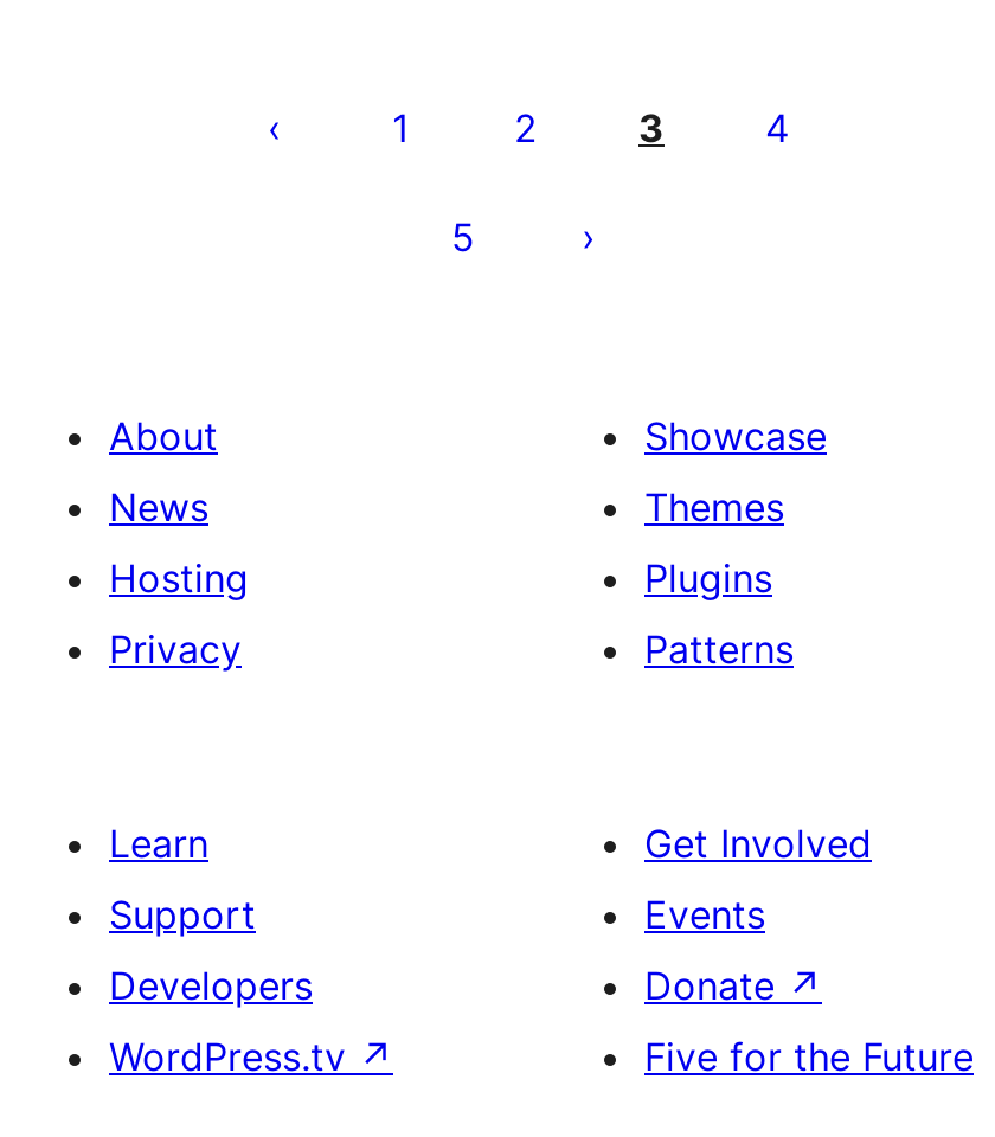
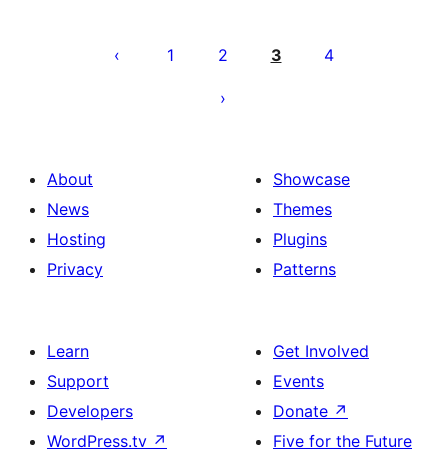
[451,213,475,261] 5 -> none

